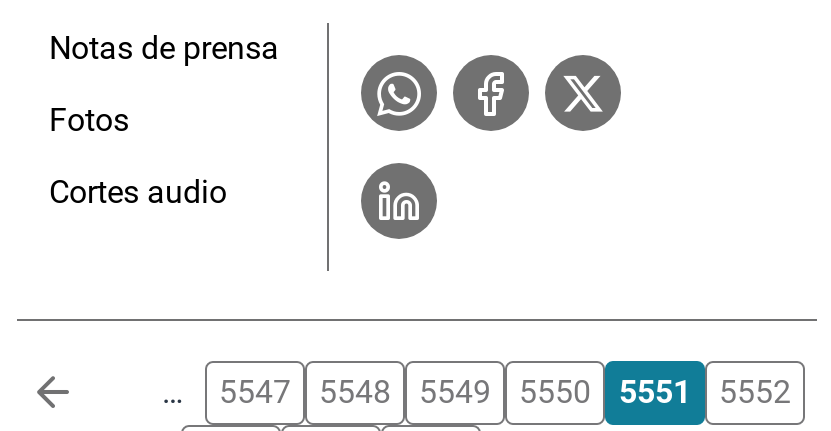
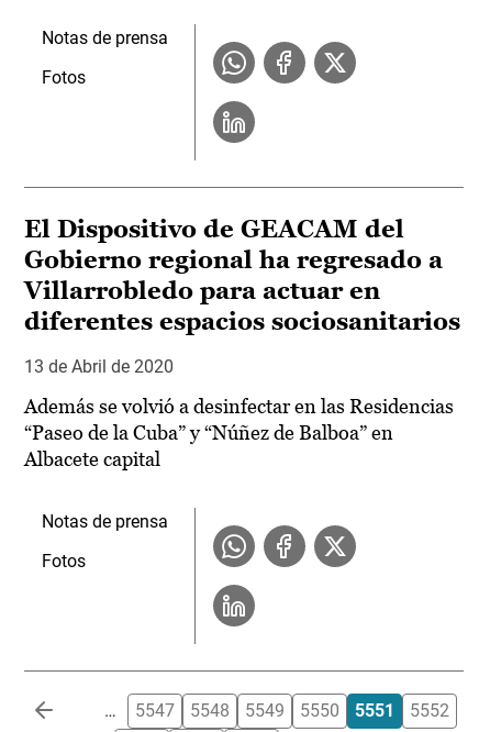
[49,173,227,211] Cortes audio -> [24,216,460,572] El Dispositivo de GEACAM del | Gobierno regional ha regresado a | Villarrobledo para actuar en | diferentes espacios sociosanitarios | 13 de Abril de 2020 | Además se volvió a desinfectar en las Residencias | “Paseo de la Cuba” y “Núñez de Balboa” en | Albacete capital | Notas de prensa | Fotos

